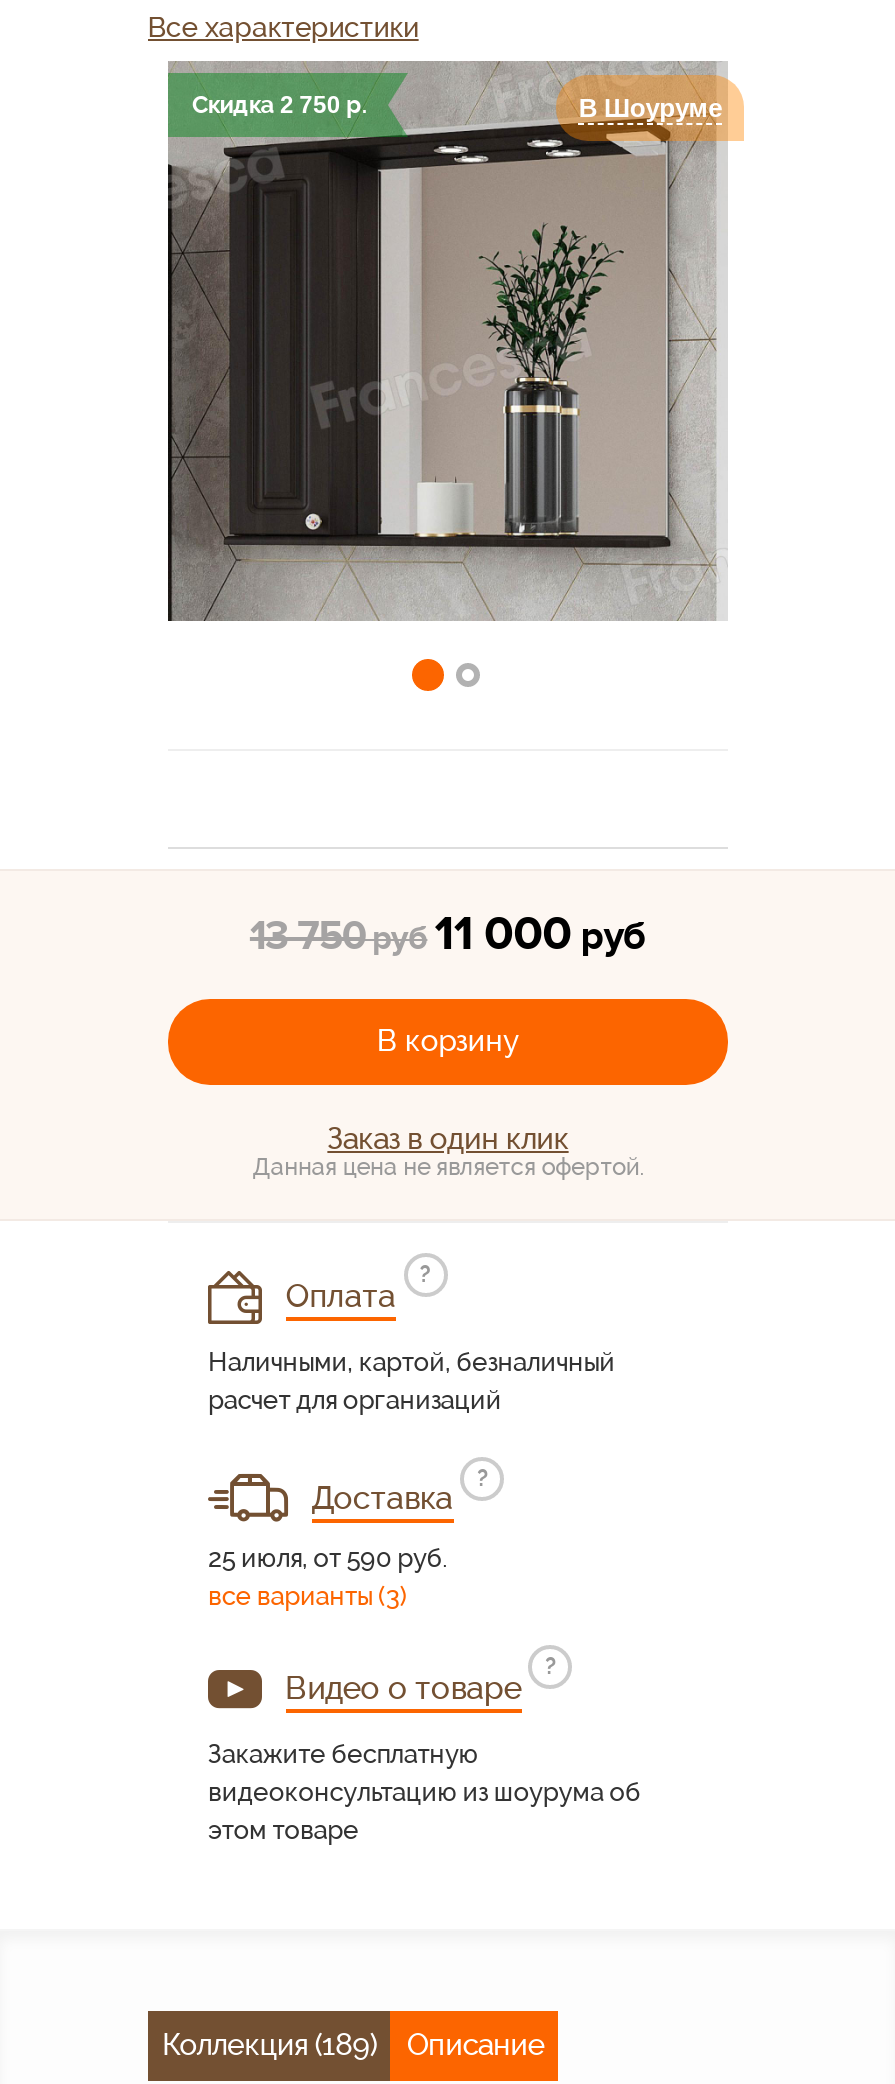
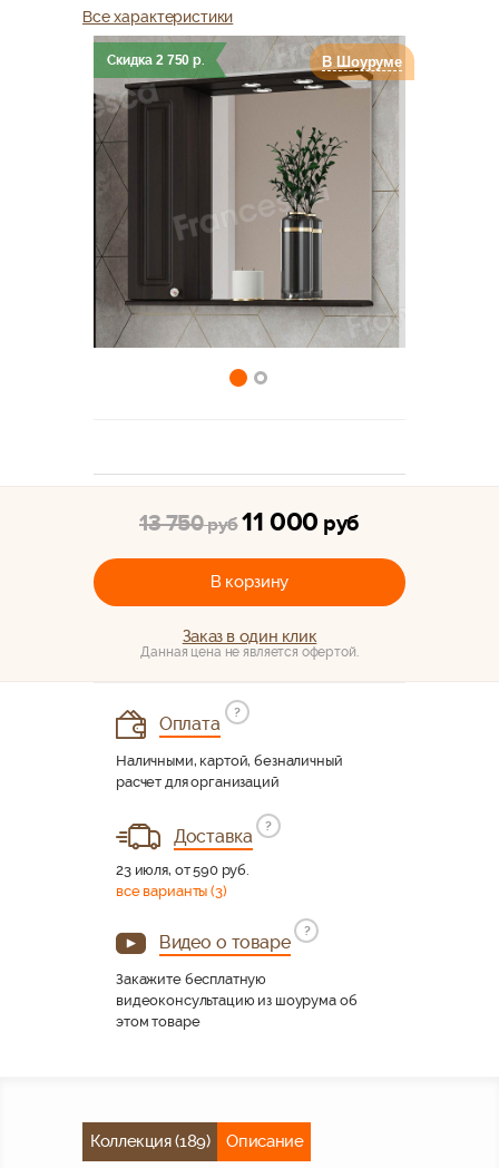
[208,1544,448,1574] 25 июля, от 590 руб. -> [116,862,250,879] 23 июля, от 590 руб.

